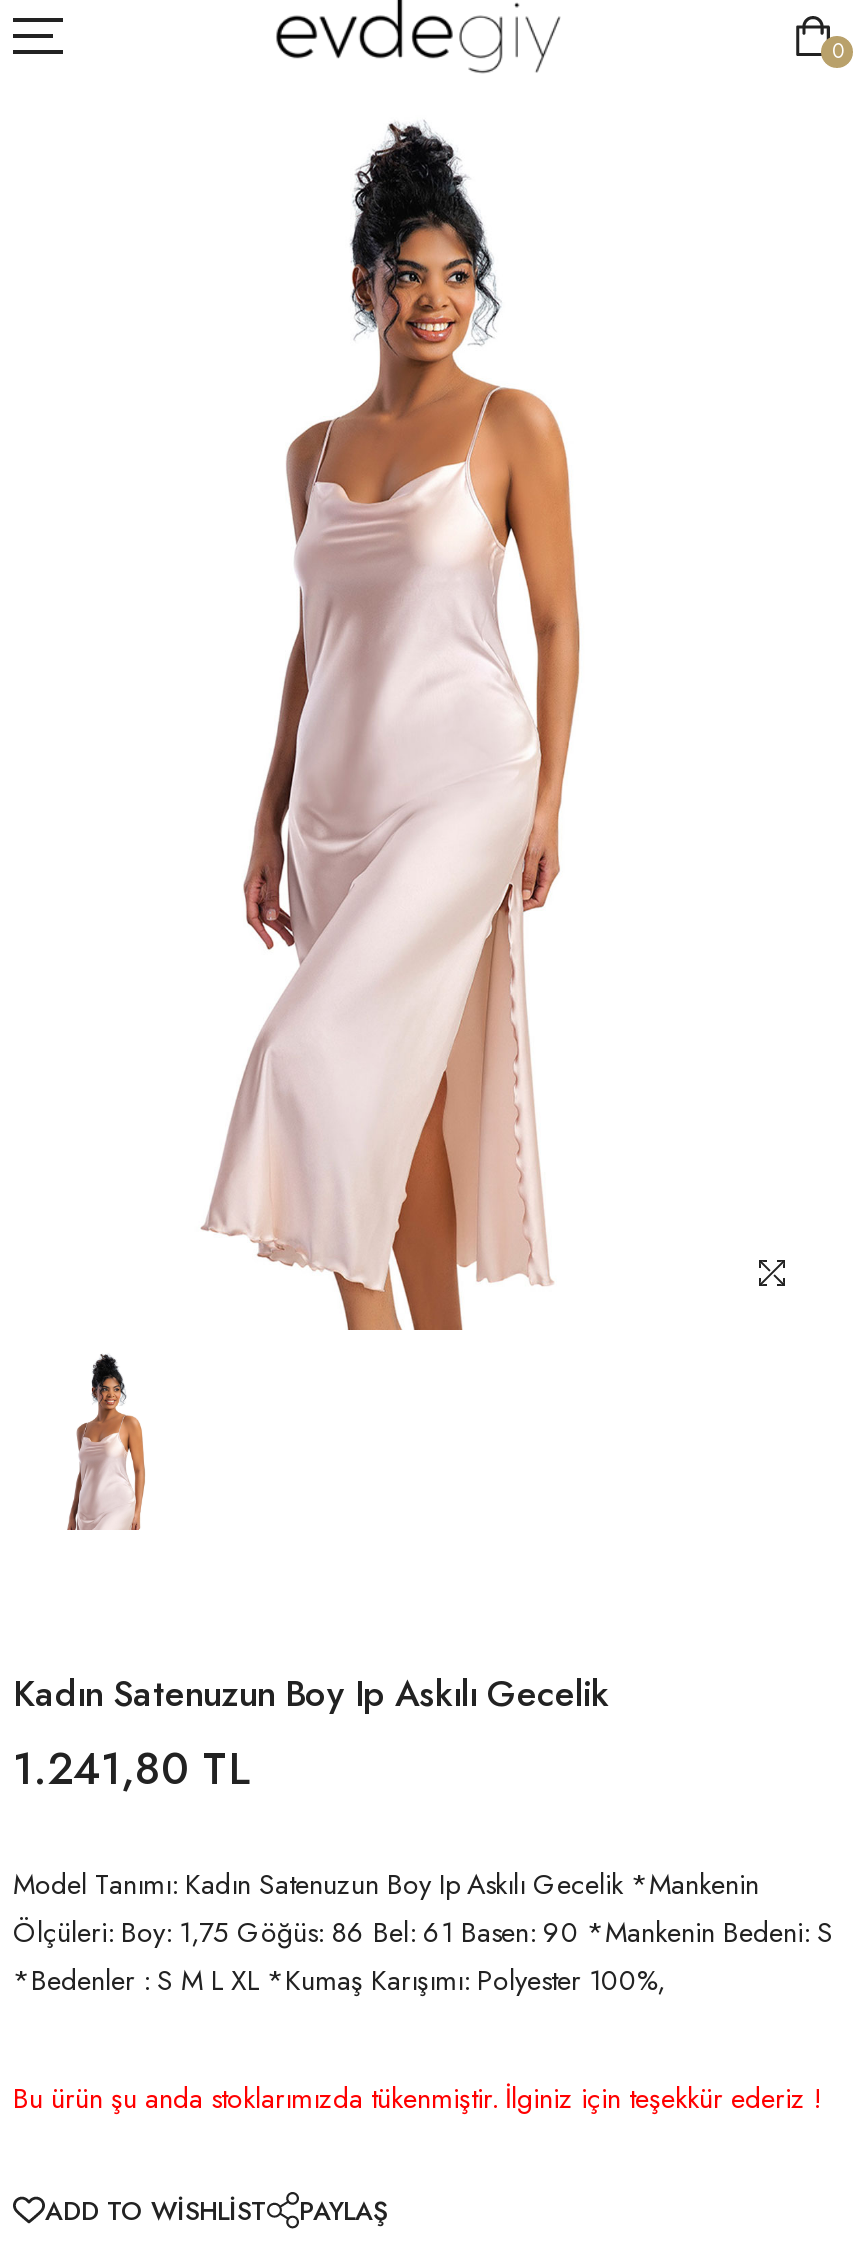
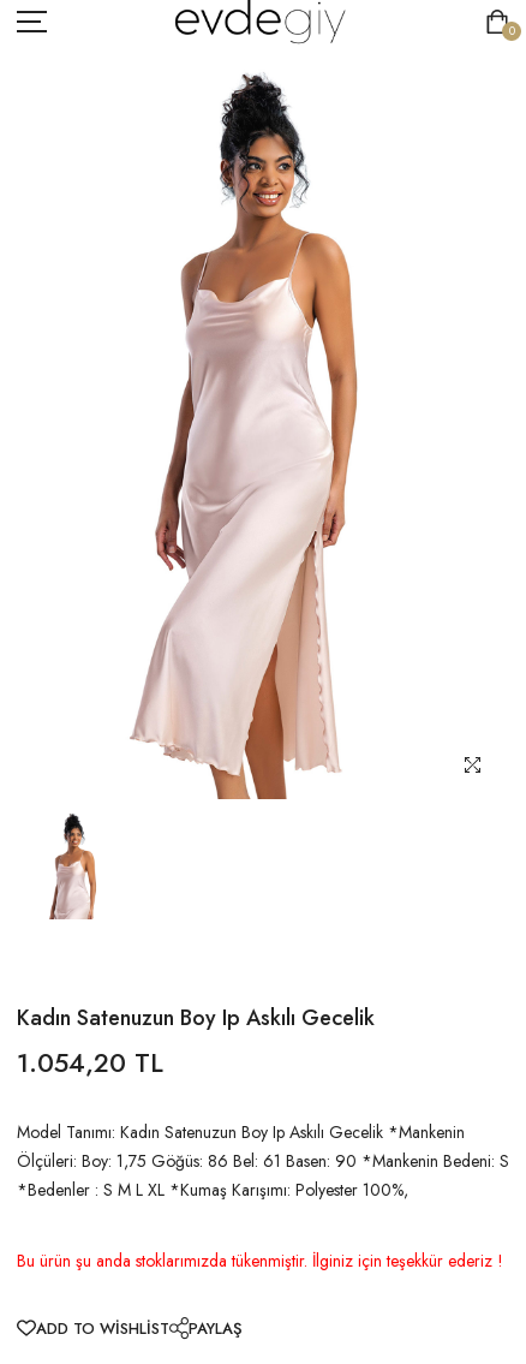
[13,1735,251,1799] 1.241,80 TL -> [17,1043,163,1081] 1.054,20 TL

